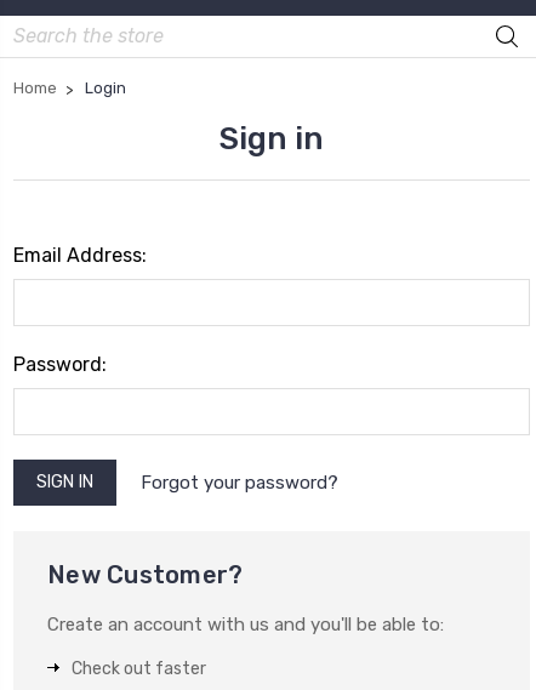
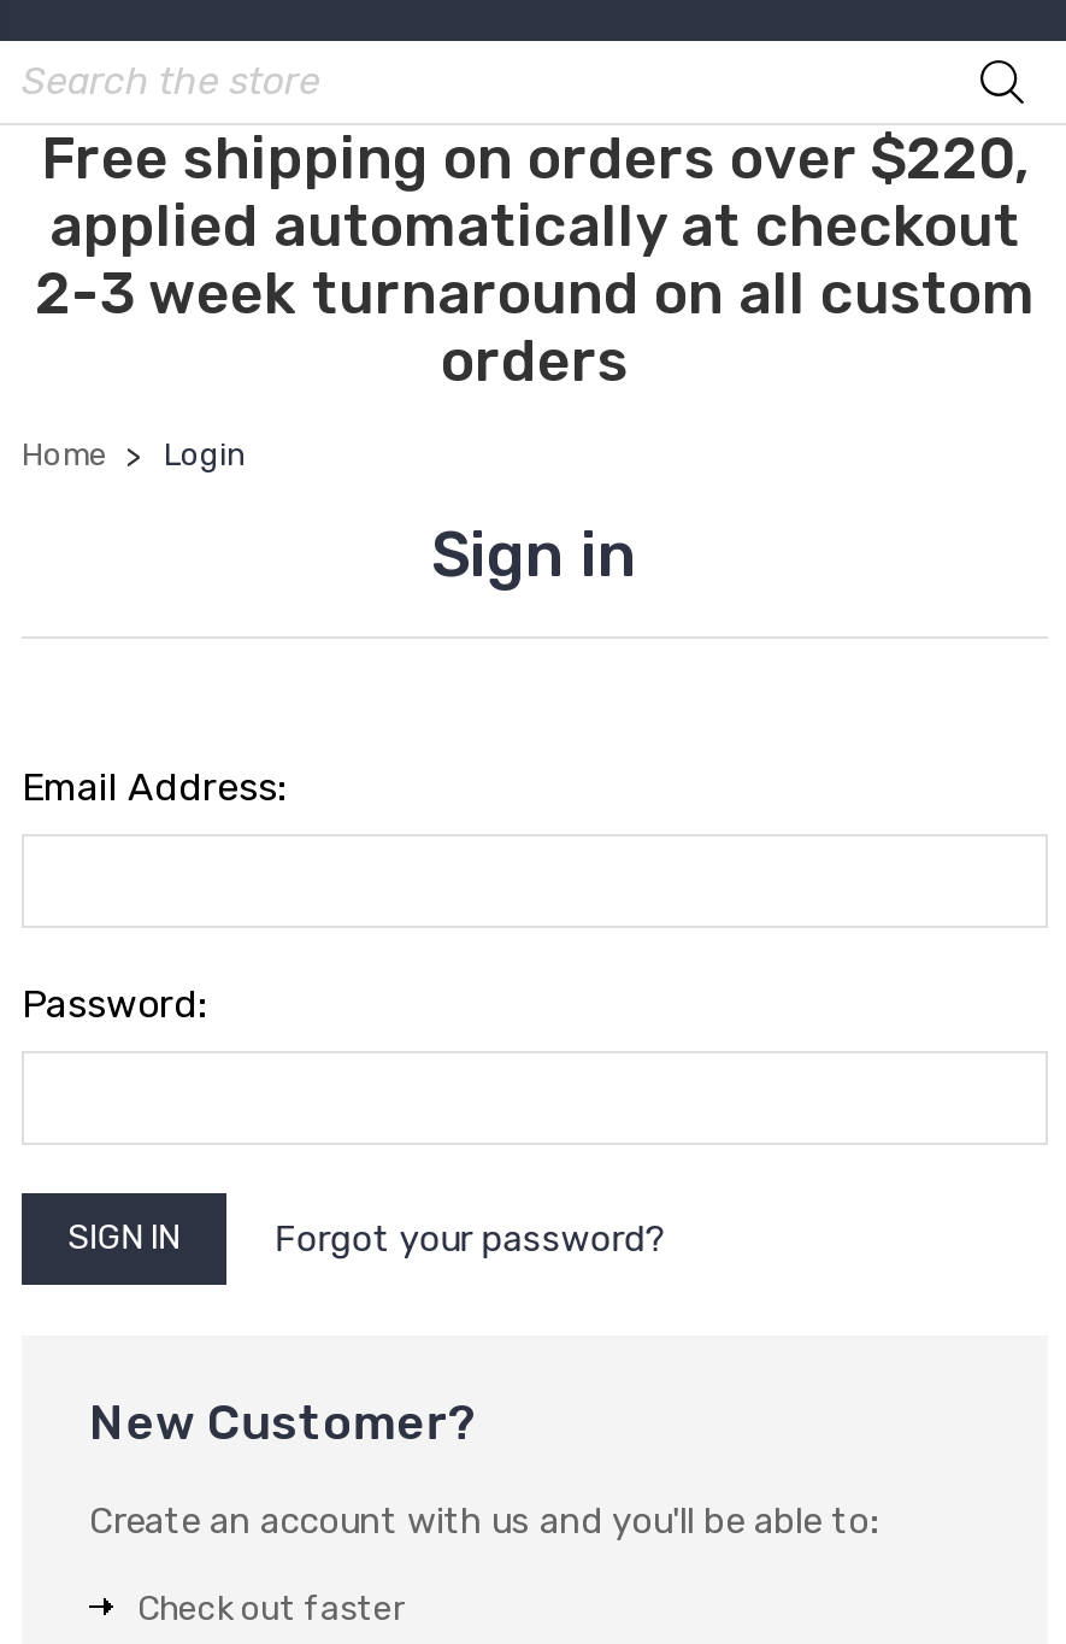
none -> [35,125,1035,395] Free shipping on orders over $220, | applied automatically at checkout | 2-3 week turnaround on all custom | orders

